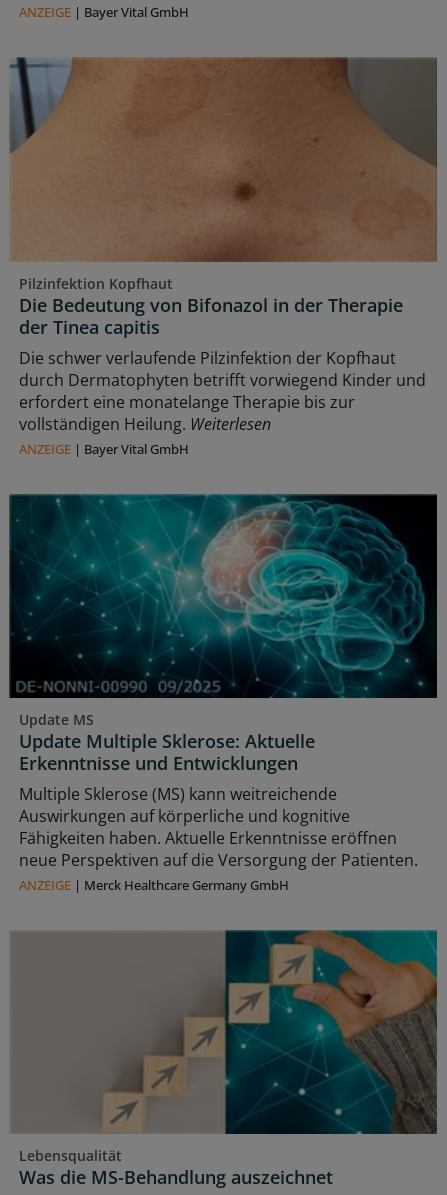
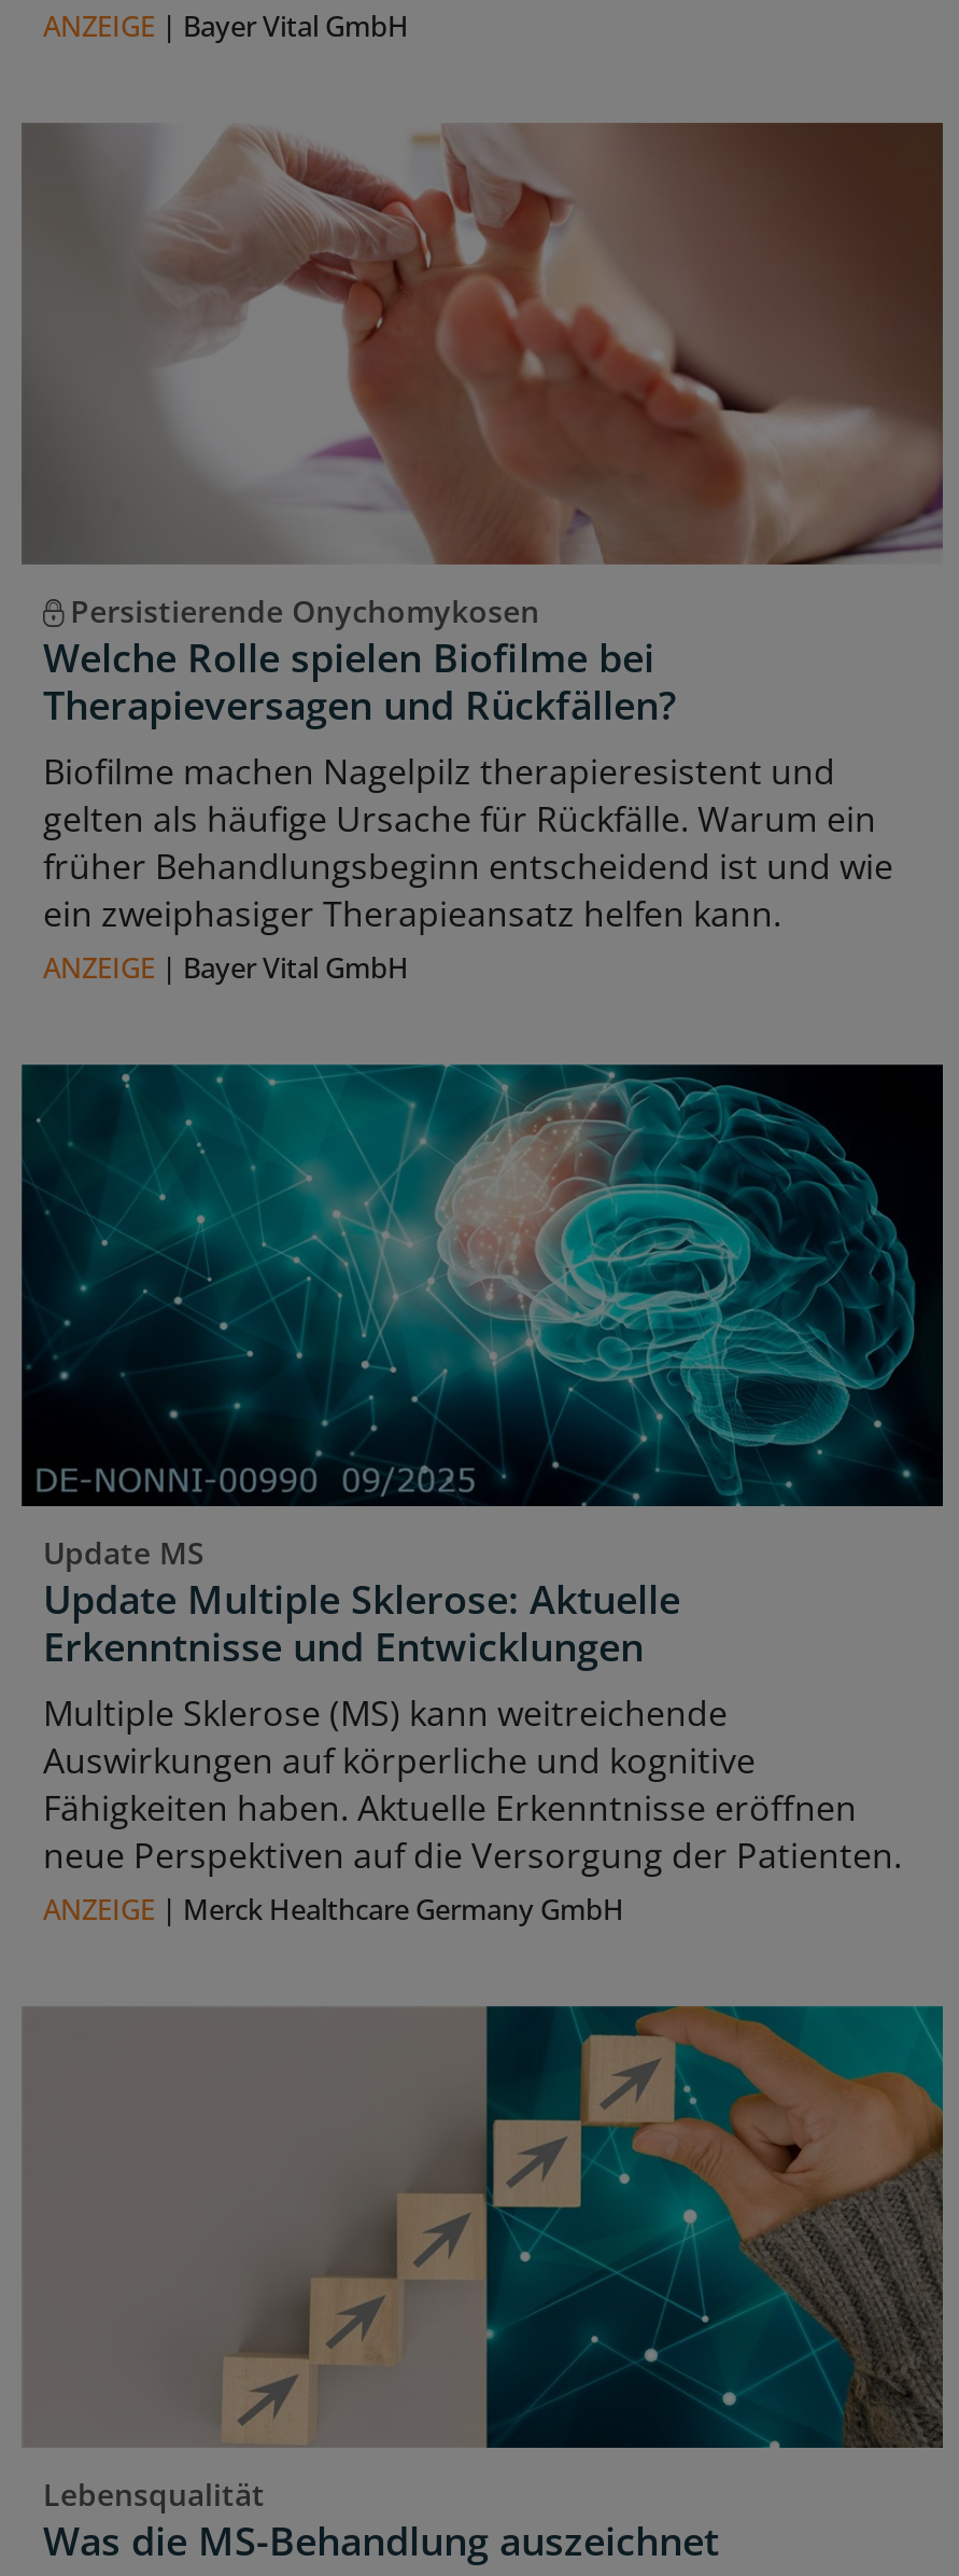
[9,57,438,435] [image] | Pilzinfektion Kopfhaut | Die Bedeutung von Bifonazol in der Therapie | der Tinea capitis | Die schwer verlaufende Pilzinfektion der Kopfhaut | durch Dermatophyten betrifft vorwiegend Kinder und | erfordert eine monatelange Therapie bis zur | vollständigen Heilung. Weiterlesen -> [19,123,943,938] [image] | Persistierende Onychomykosen | Welche Rolle spielen Biofilme bei | Therapieversagen und Rückfällen? | Biofilme machen Nagelpilz therapieresistent und | gelten als häufige Ursache für Rückfälle. Warum ein | früher Behandlungsbeginn entscheidend ist und wie | ein zweiphasiger Therapieansatz helfen kann.

